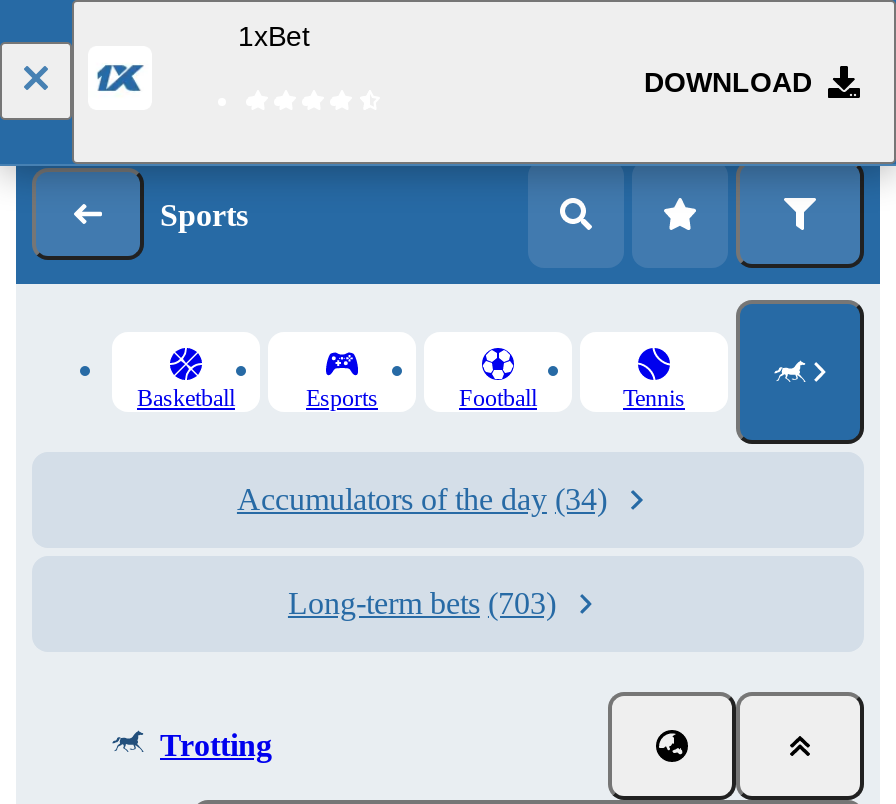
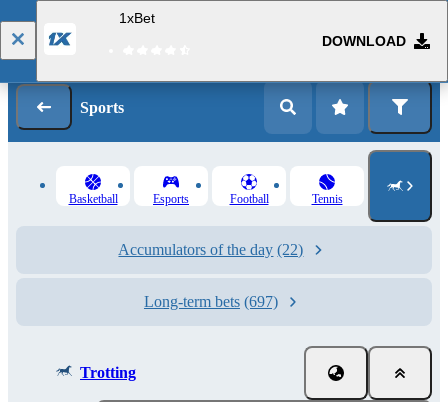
[237,482,607,516] Accumulators of the day (34) -> [118,241,303,258] Accumulators of the day (22)
[288,586,556,620] Long-term bets (703) -> [144,293,278,310] Long-term bets (697)

